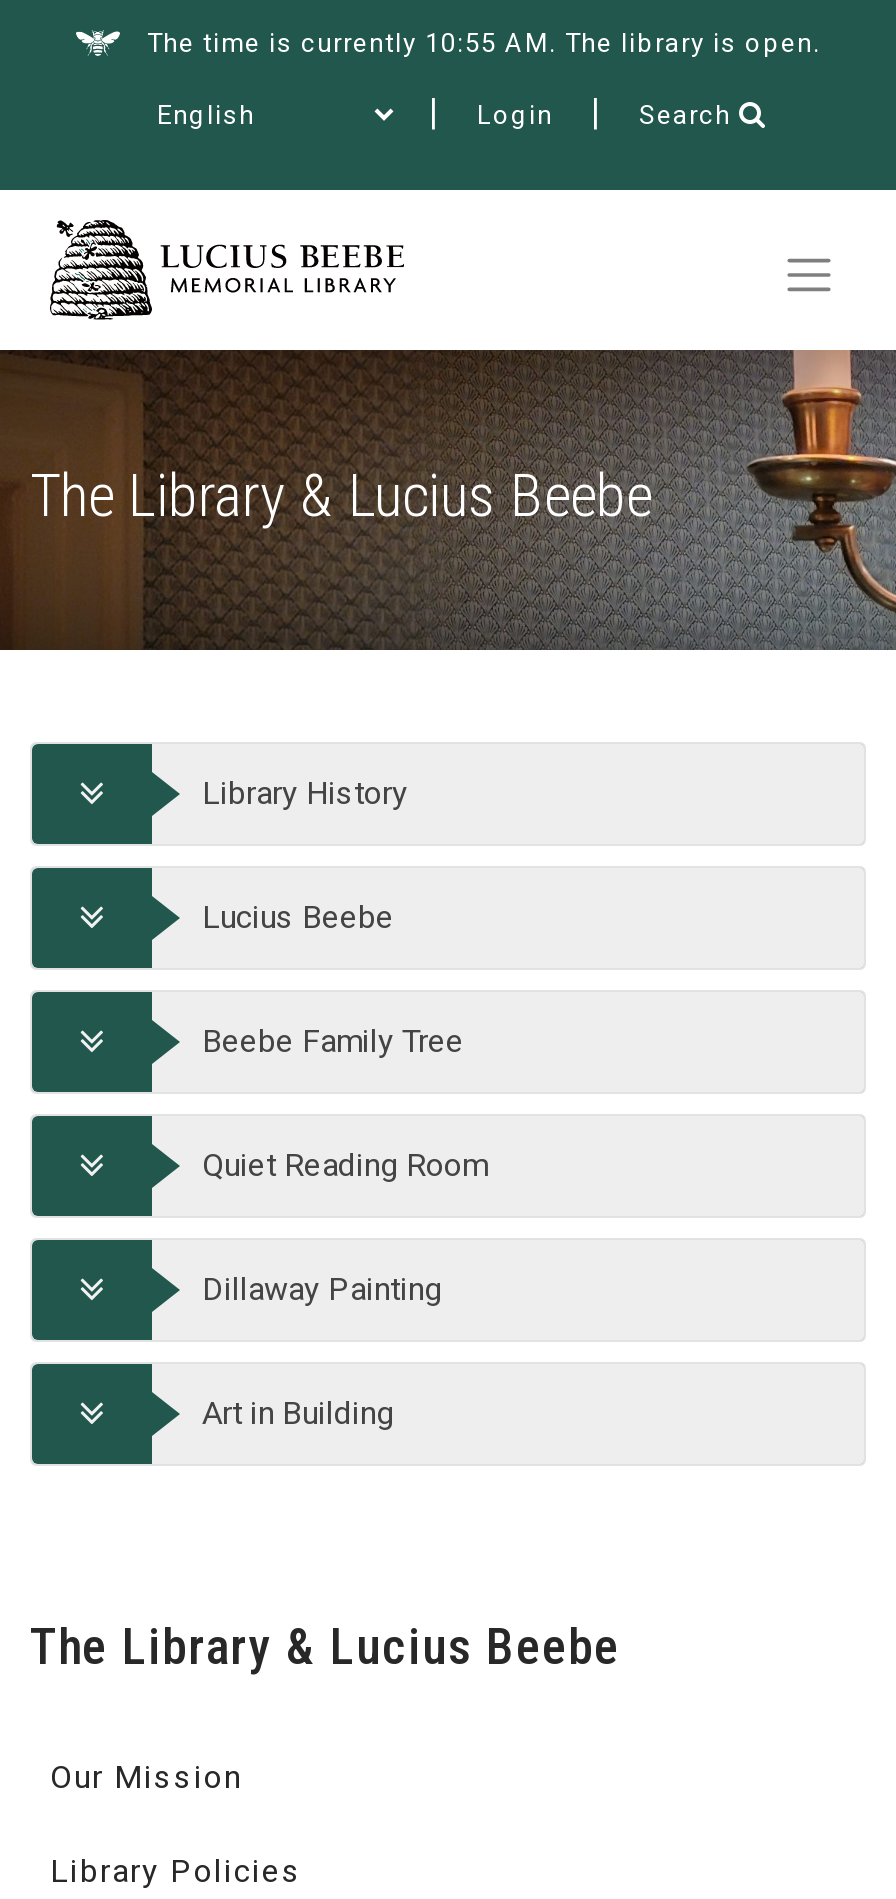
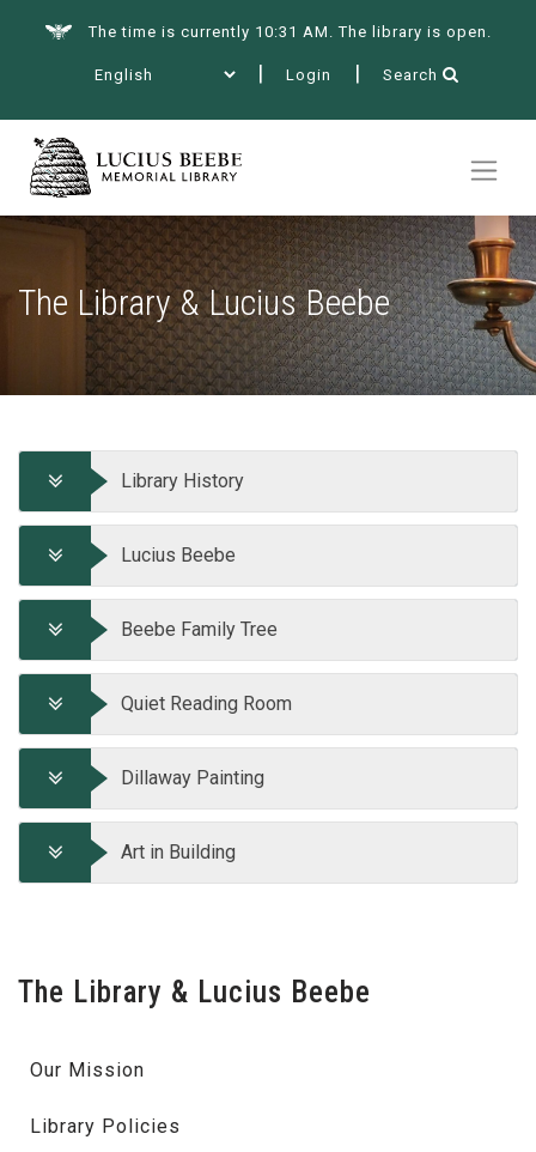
[147,28,821,58] The time is currently 10:55 AM. The library is open. -> [88,23,491,41] The time is currently 10:31 AM. The library is open.

